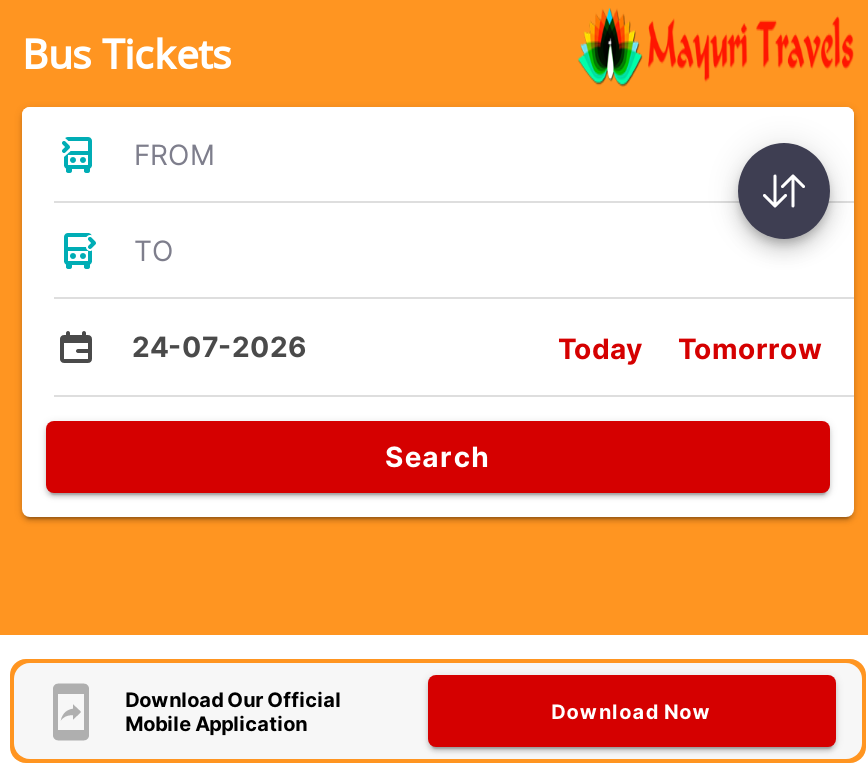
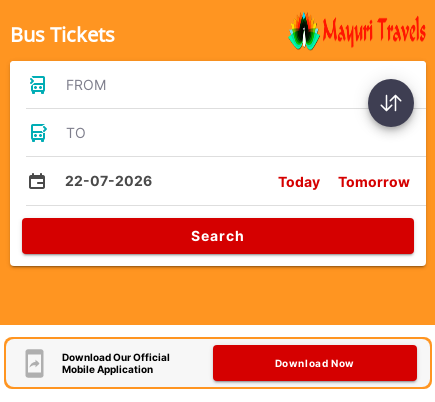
[132,329,306,363] 24-07-2026 -> [65,172,152,189] 22-07-2026

